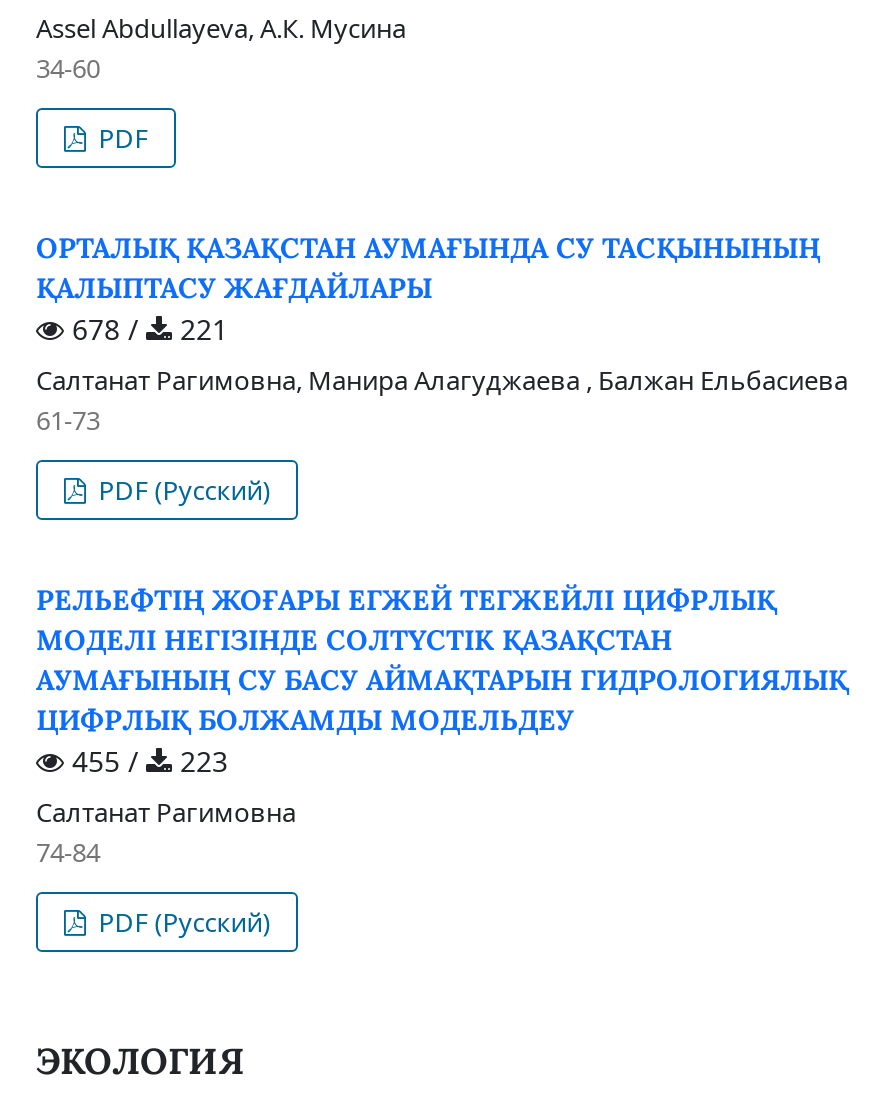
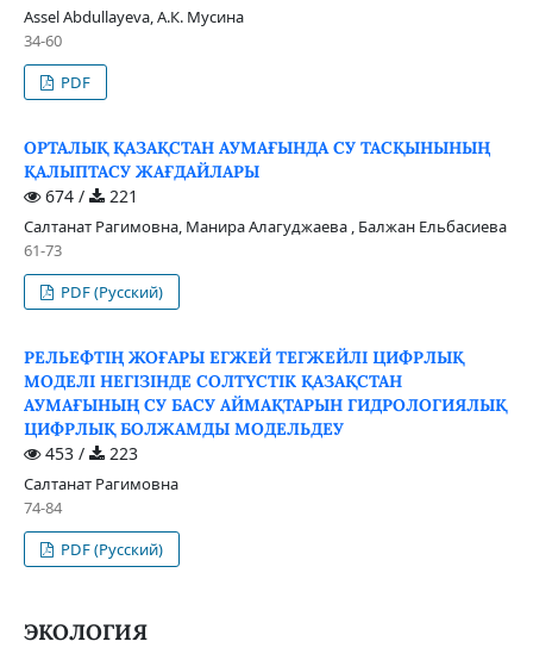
[64,310,228,348] 678 / 221 -> [40,184,138,207] 674 / 221
[64,742,228,780] 455 / 223 -> [40,442,138,464] 453 / 223

